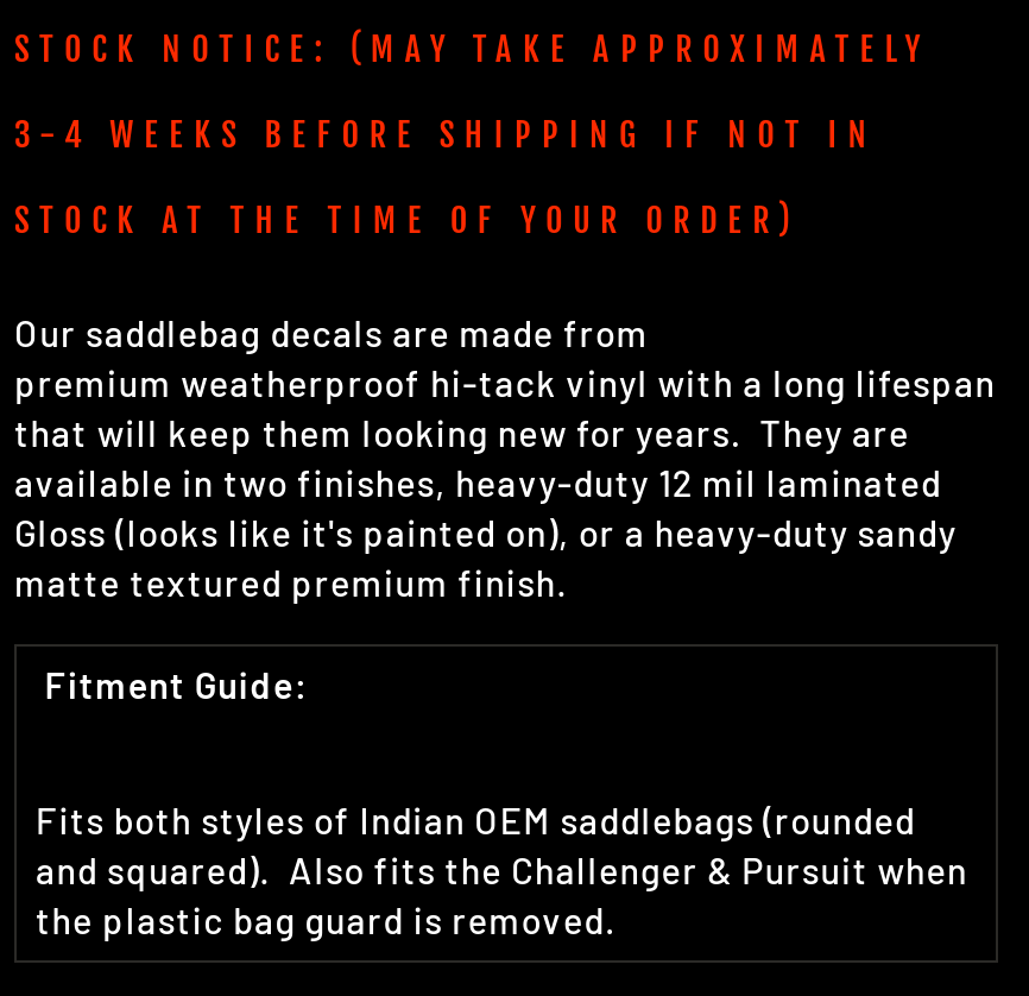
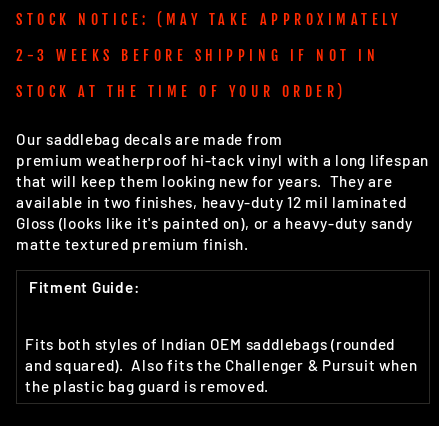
[14,115,878,155] 3-4 WEEKS BEFORE SHIPPING IF NOT IN -> [16,47,379,64] 2-3 WEEKS BEFORE SHIPPING IF NOT IN

